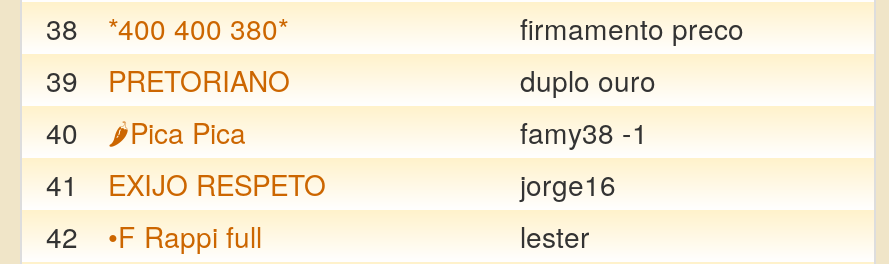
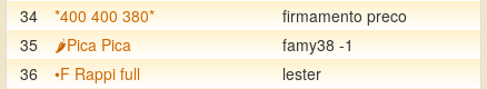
[46,8,288,48] 38 *400 400 380* -> [20,4,155,27] 34 *400 400 380*
[46,60,656,152] 39 | PRETORIANO | duplo ouro | 40 -> [20,33,38,56] 35
[46,164,616,256] 41 | EXIJO RESPETO | jorge16 | 42 -> [20,62,38,85] 36

